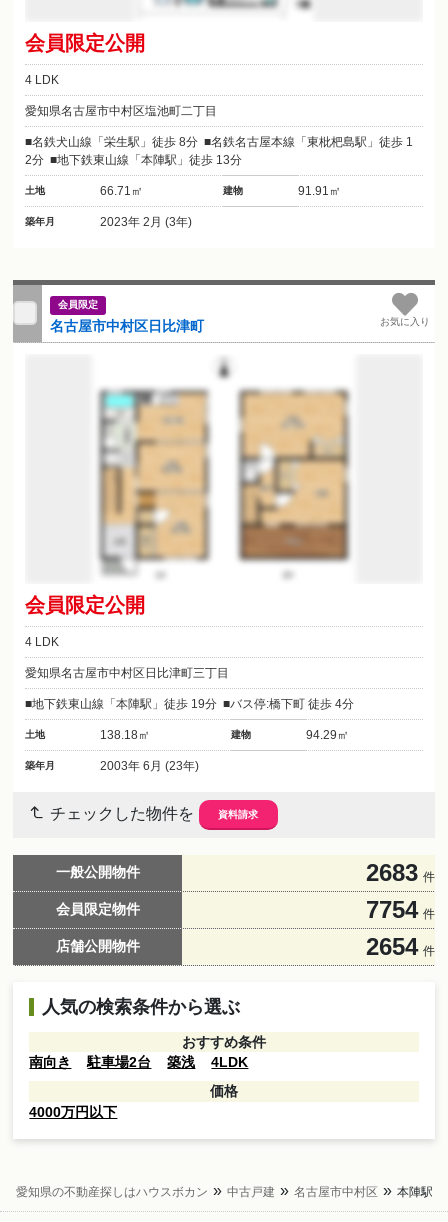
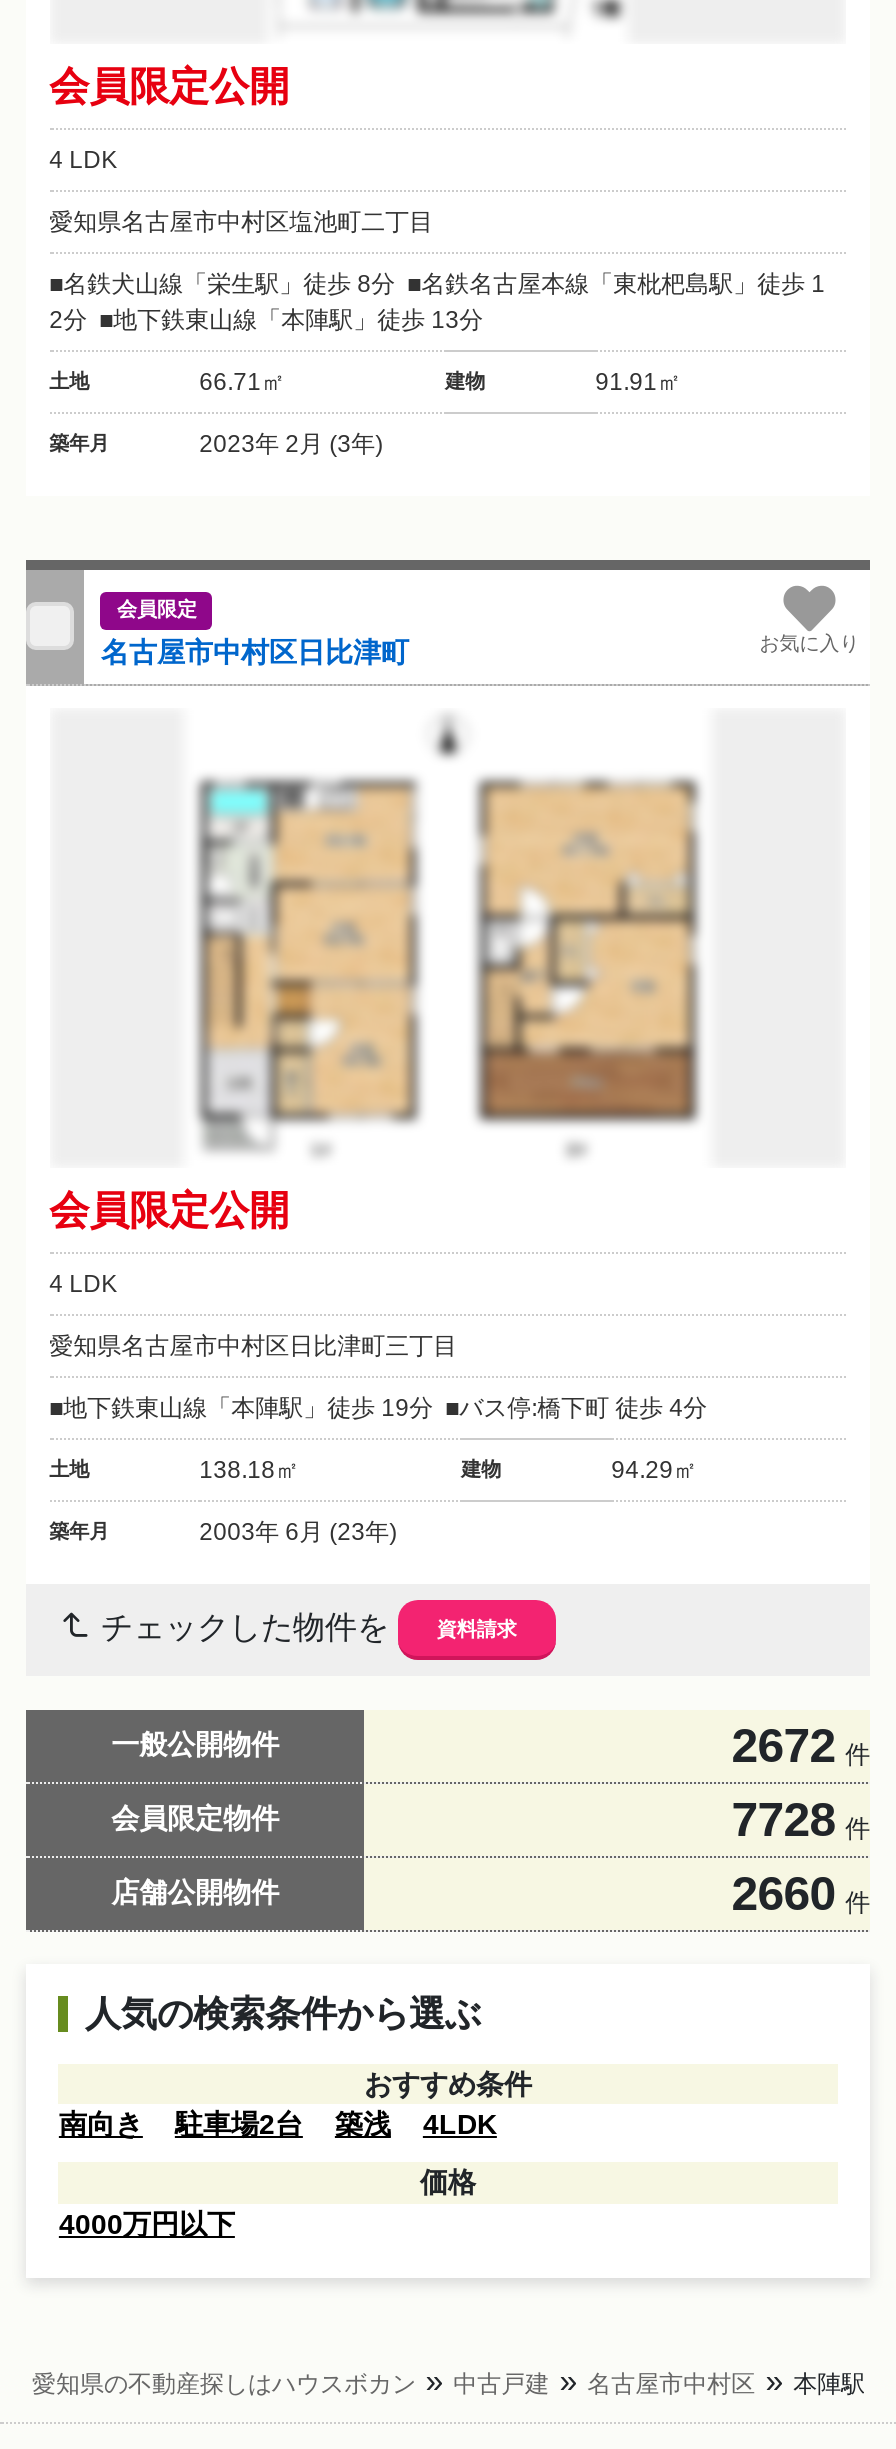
[366,859,435,886] 2683 件 -> [732,1718,869,1772] 2672 件
[366,896,435,923] 7754 件 -> [732,1792,869,1846] 7728 件
[366,933,435,960] 2654 件 -> [732,1866,869,1920] 2660 件

